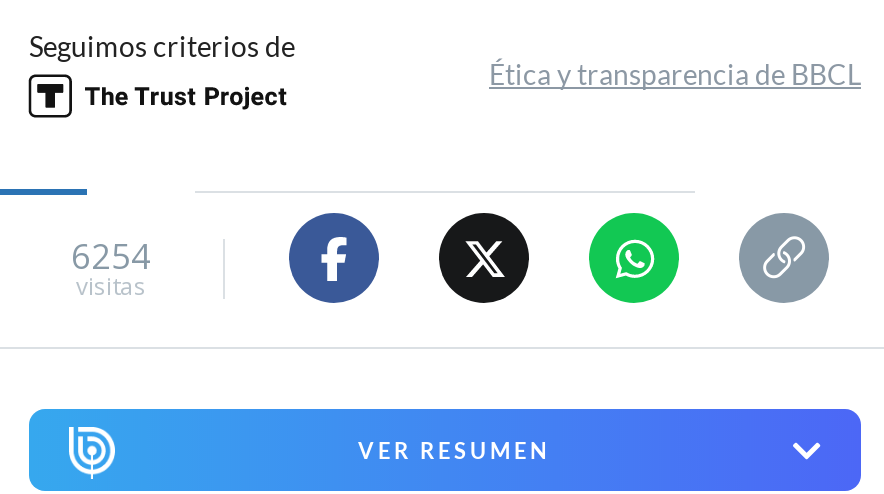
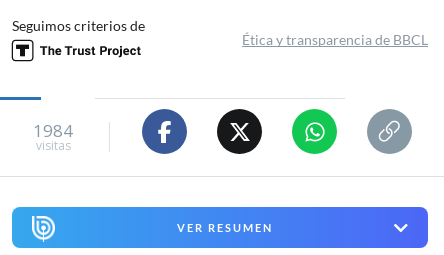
[71,233,151,279] 6254 -> [33,119,73,142] 1984

